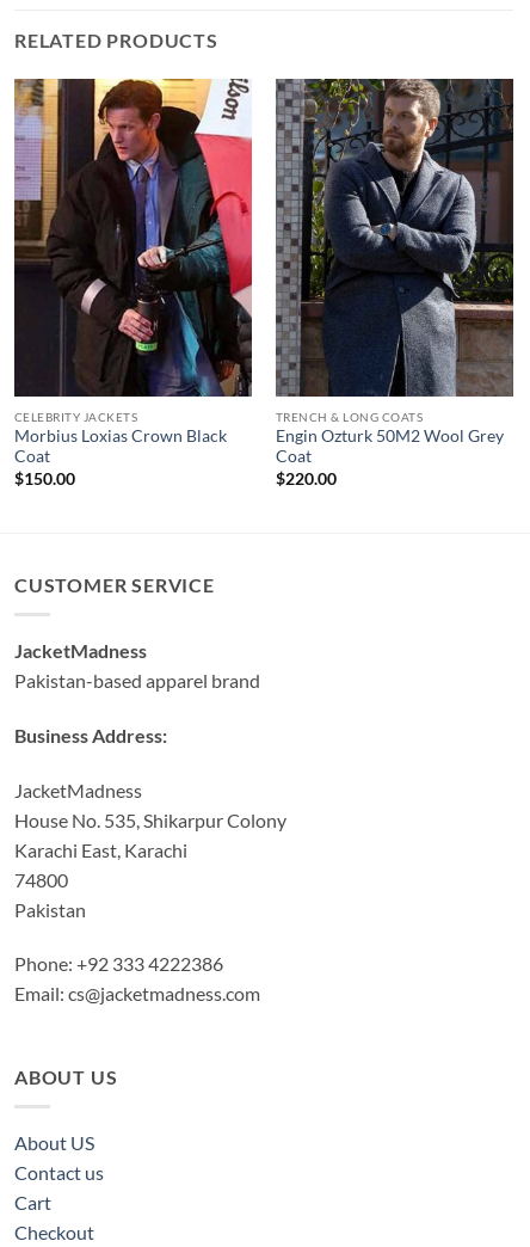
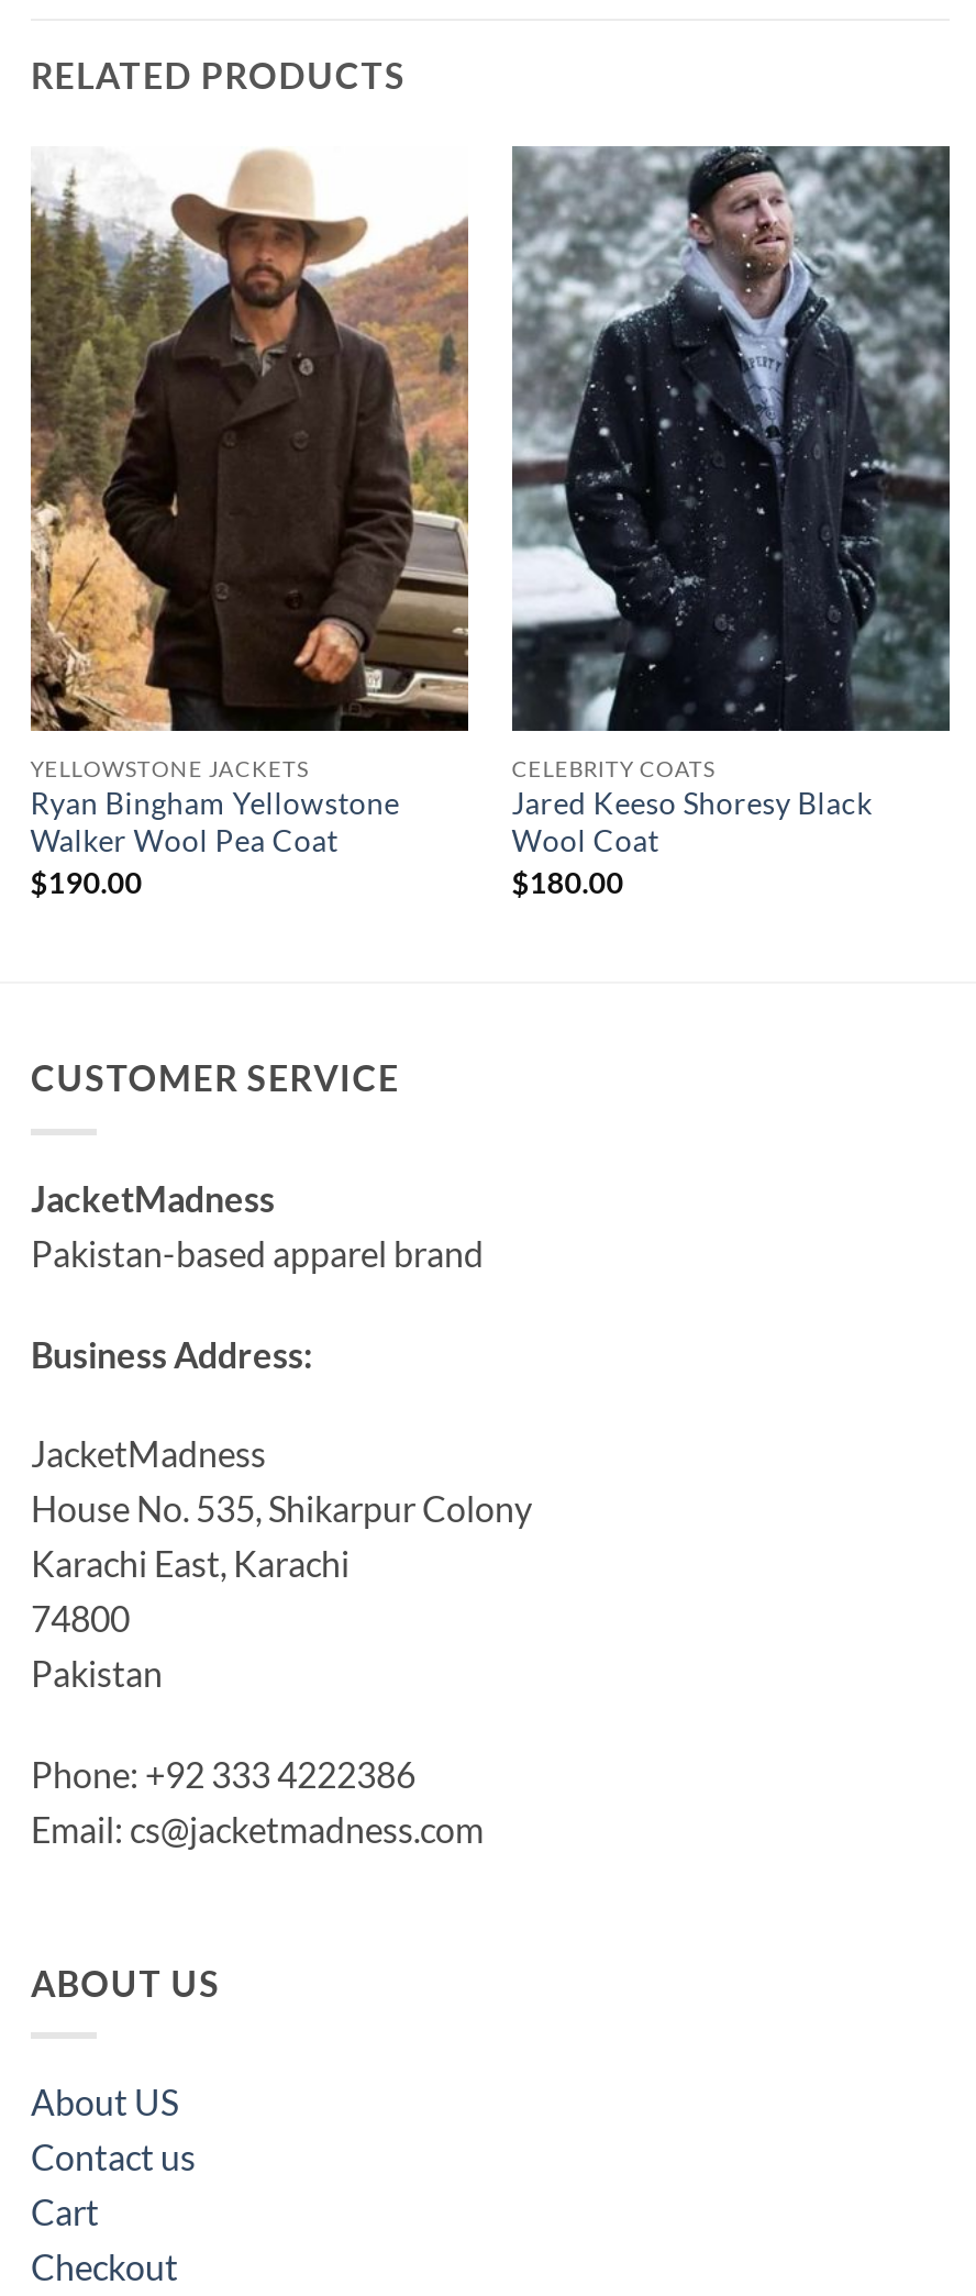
[13,78,253,488] [image] | CELEBRITY JACKETS | Morbius Loxias Crown Black | Coat | $150.00 -> [29,146,470,899] [image] | YELLOWSTONE JACKETS | Ryan Bingham Yellowstone | Walker Wool Pea Coat | $190.00
[275,78,514,488] [image] | TRENCH & LONG COATS | Engin Ozturk 50M2 Wool Grey | Coat | $220.00 -> [512,144,952,899] [image] | CELEBRITY COATS | Jared Keeso Shoresy Black | Wool Coat | $180.00

